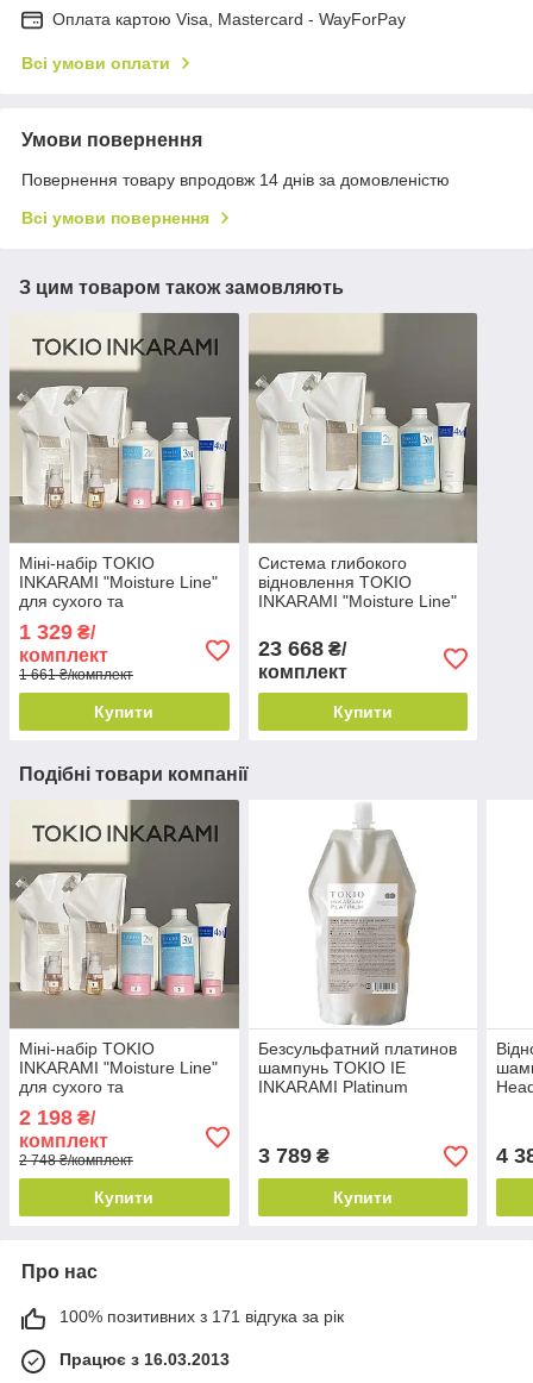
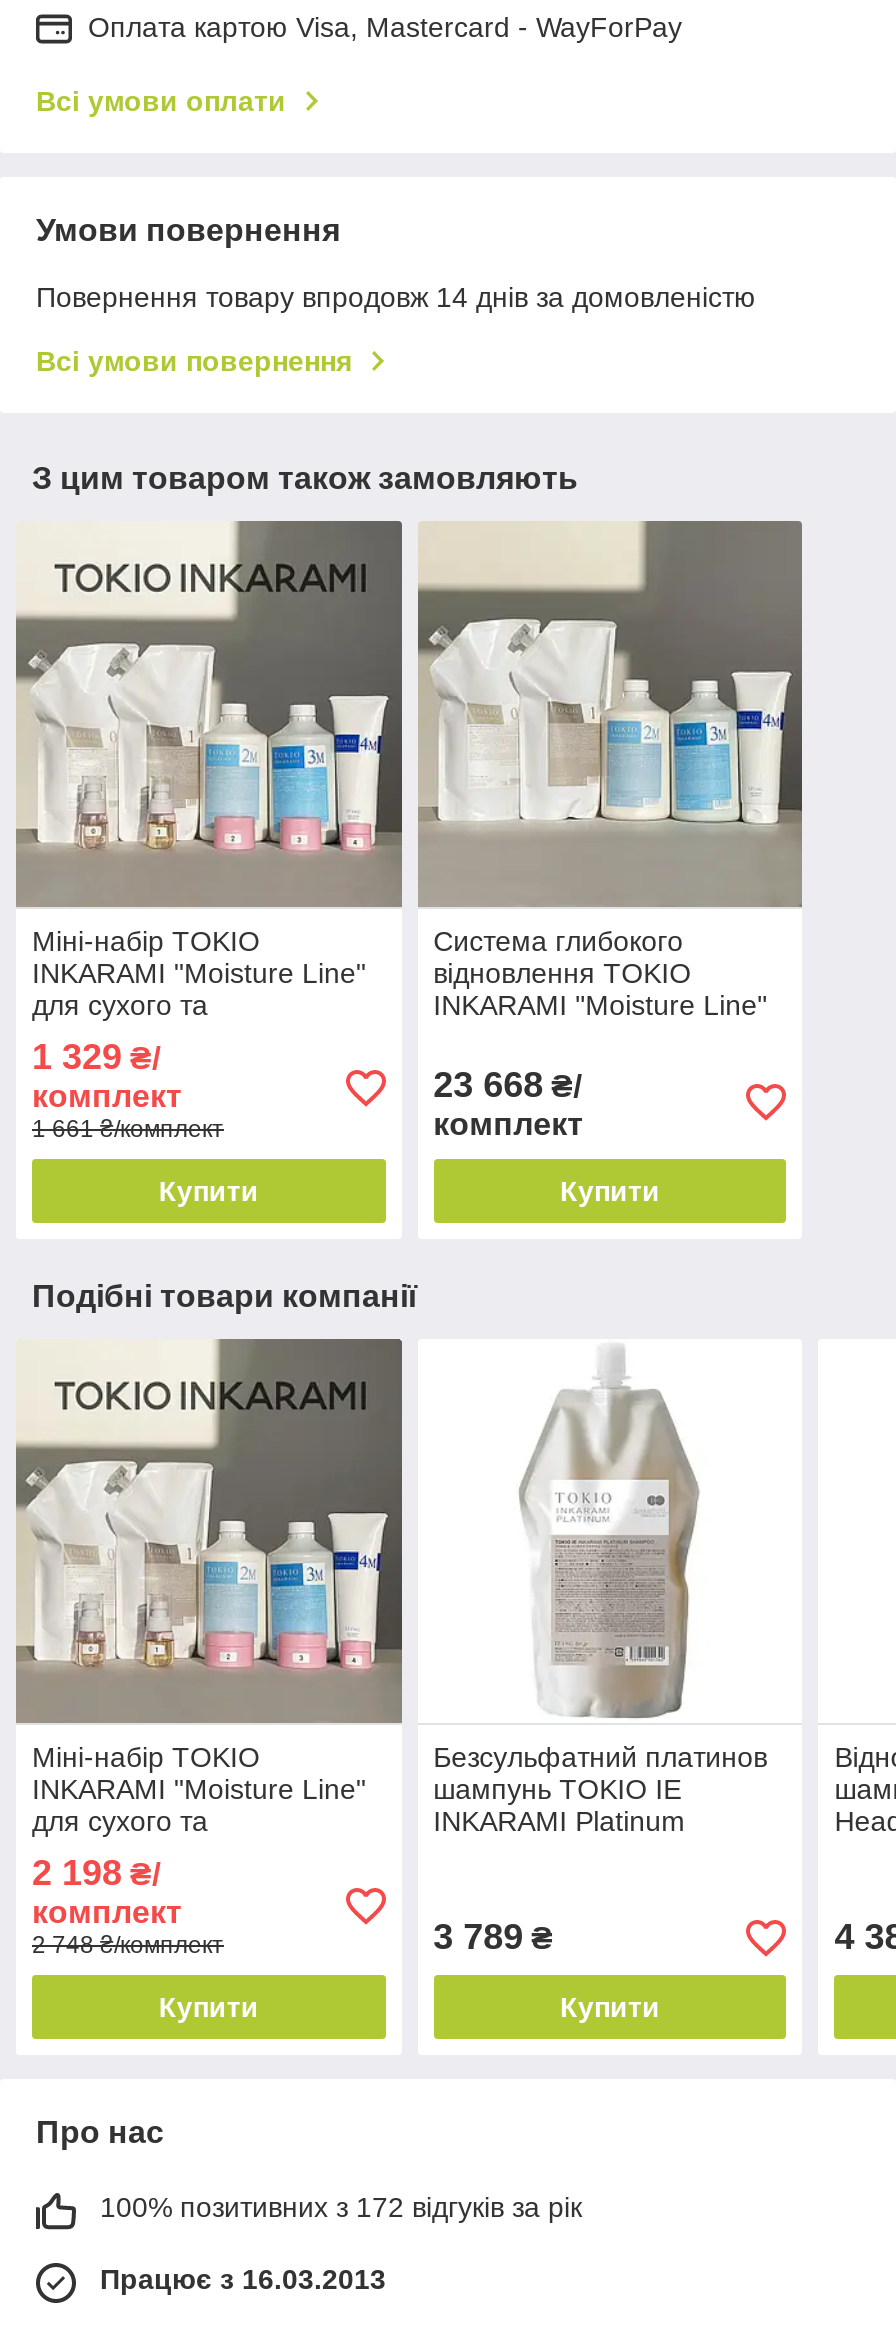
[59,1307,344,1326] 100% позитивних з 171 відгука за рік -> [100,2192,582,2224] 100% позитивних з 172 відгуків за рік

